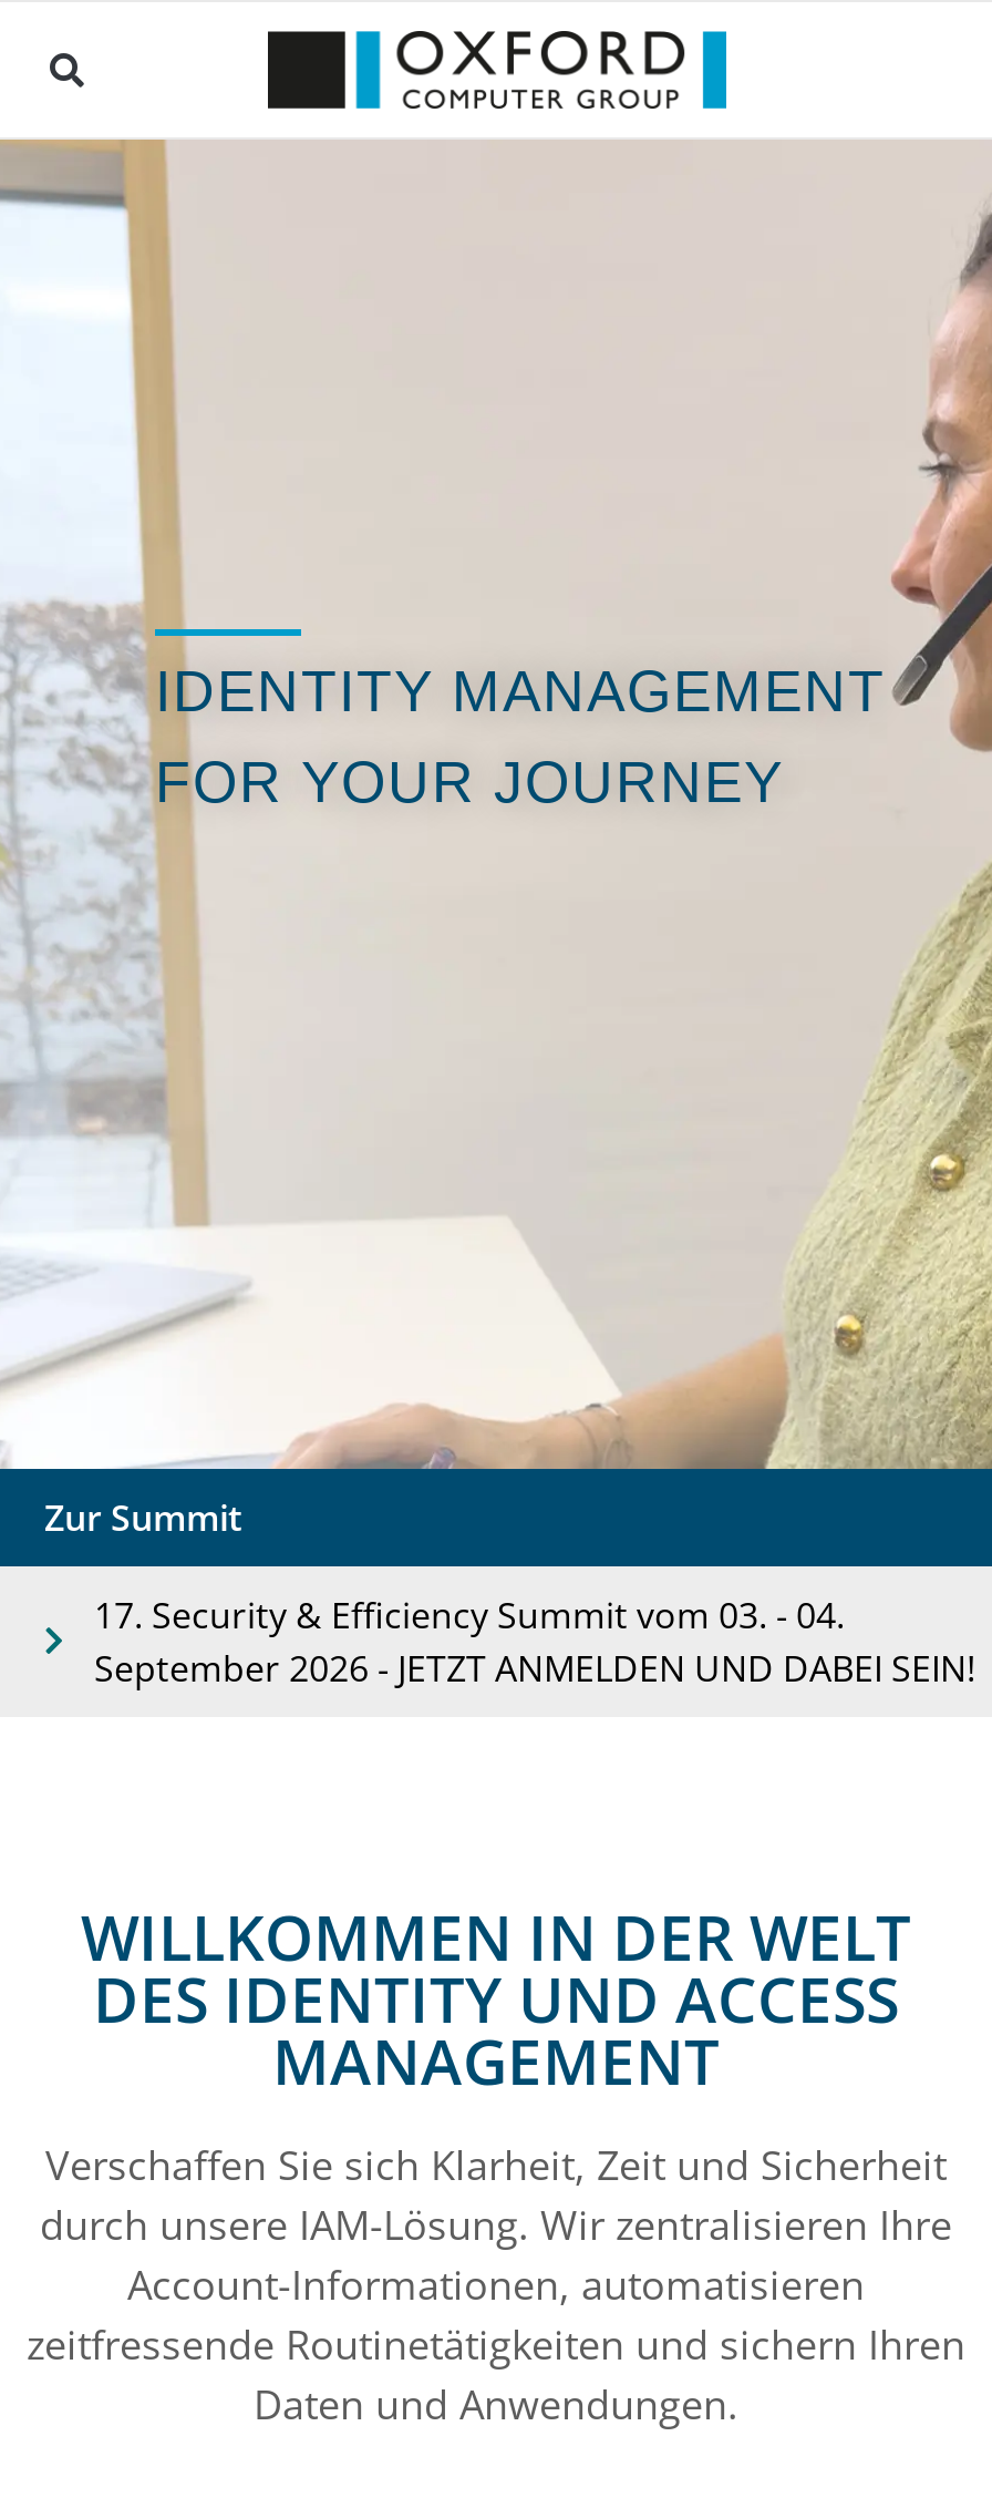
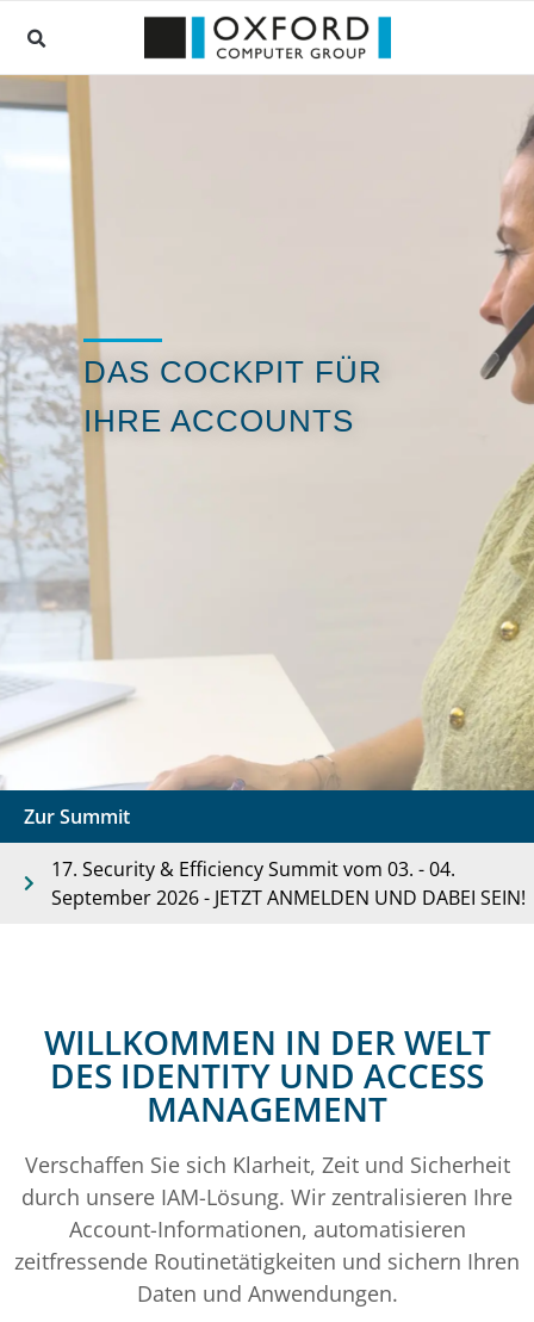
[155,658,886,815] IDENTITY MANAGEMENT | FOR YOUR JOURNEY -> [83,354,383,438] DAS COCKPIT FÜR | IHRE ACCOUNTS

